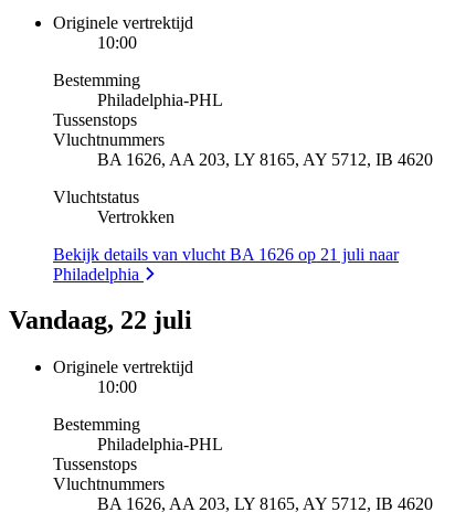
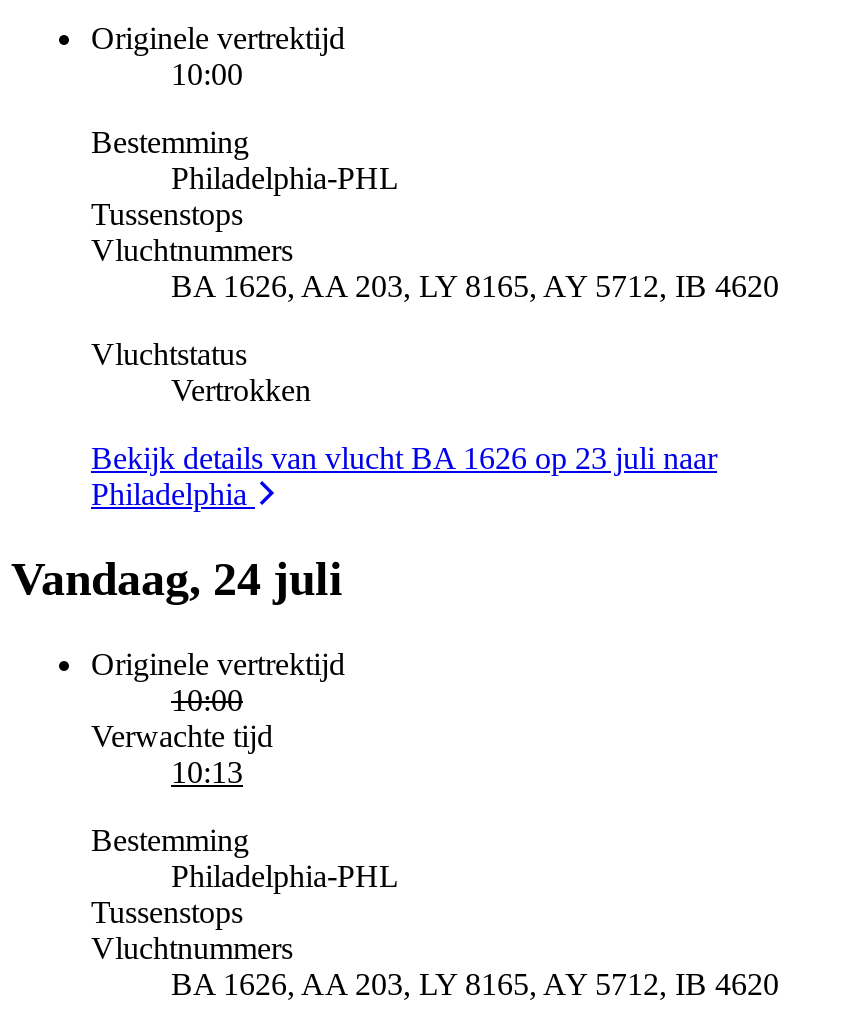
[53,244,399,263] Bekijk details van vlucht BA 1626 op 21 juli naar -> [91,440,717,474] Bekijk details van vlucht BA 1626 op 23 juli naar
[9,306,192,335] Vandaag, 22 juli -> [11,552,343,604] Vandaag, 24 juli
none -> [91,718,273,788] Verwachte tijd | 10:13

